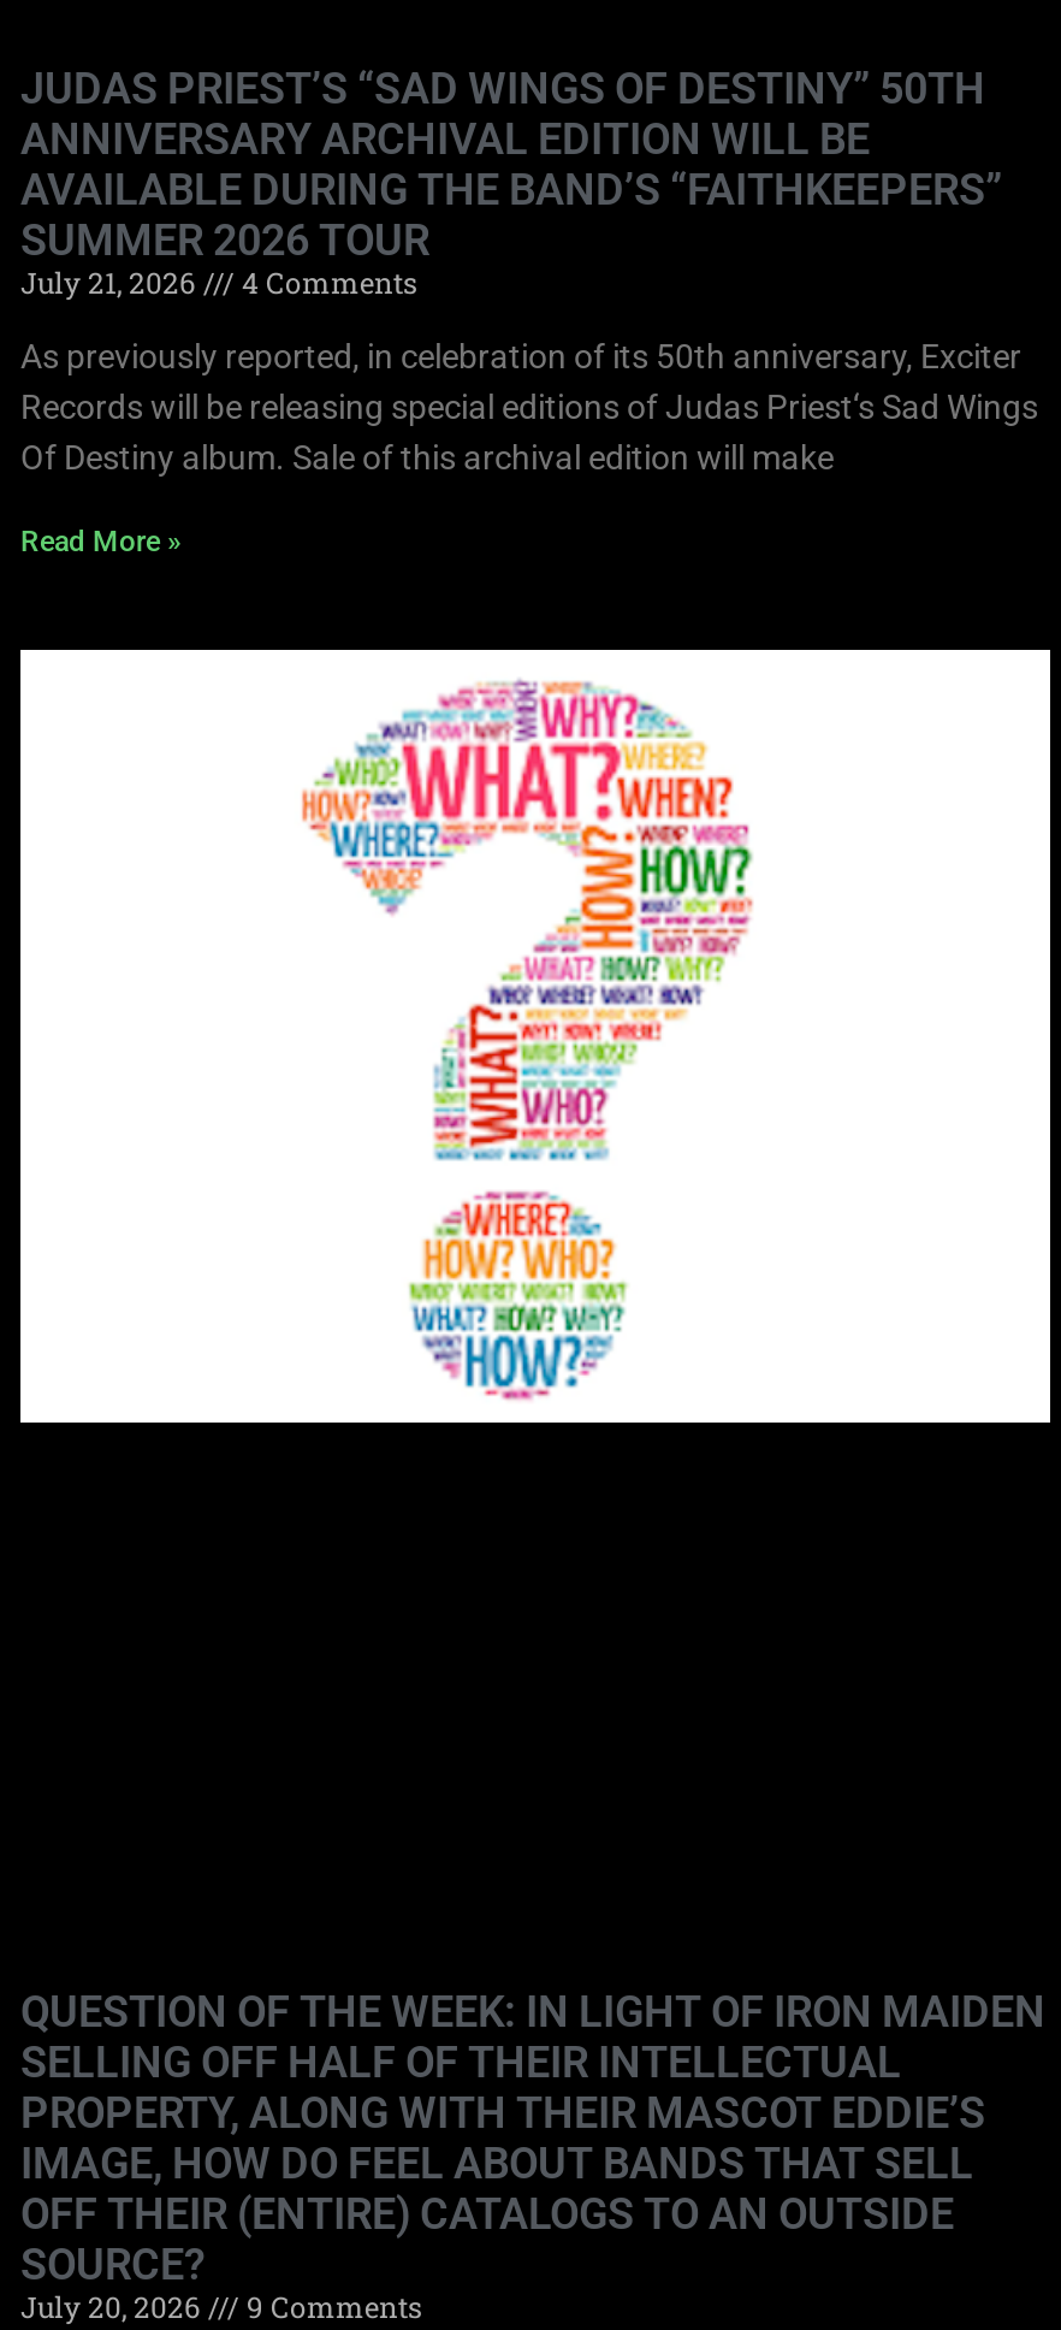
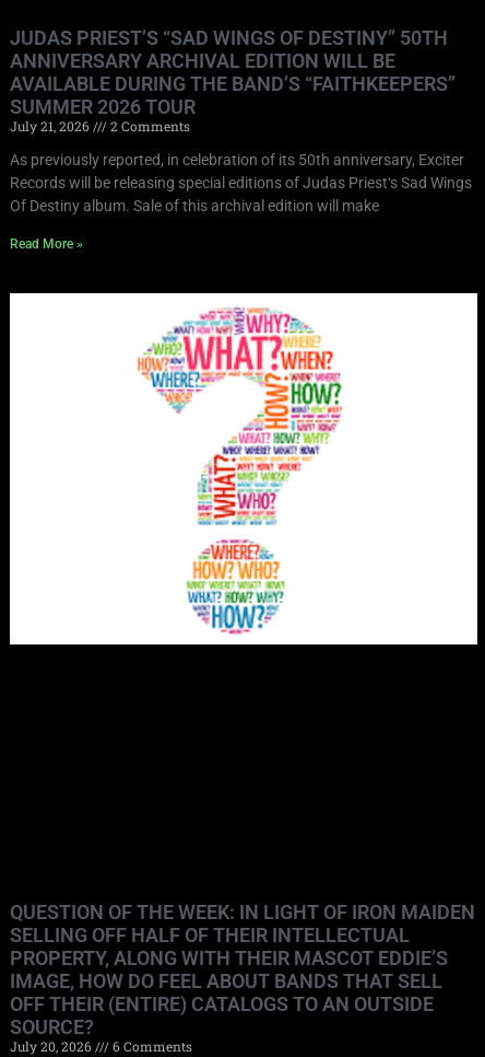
[20,262,417,301] July 21, 2026 4 Comments -> [10,117,190,134] July 21, 2026 2 Comments
[20,2286,422,2325] July 20, 2026 9 Comments -> [10,1037,192,1055] July 20, 2026 6 Comments

